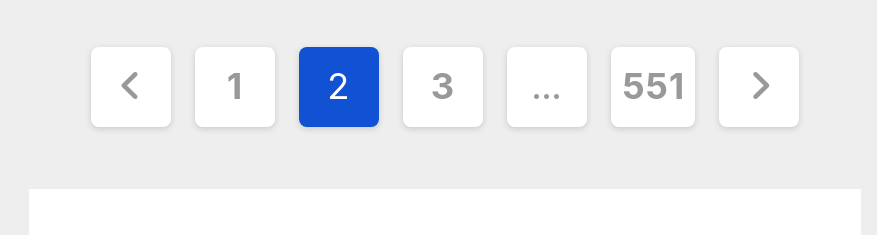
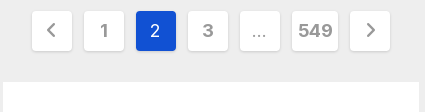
[622,65,684,107] 551 -> [297,20,332,41] 549

